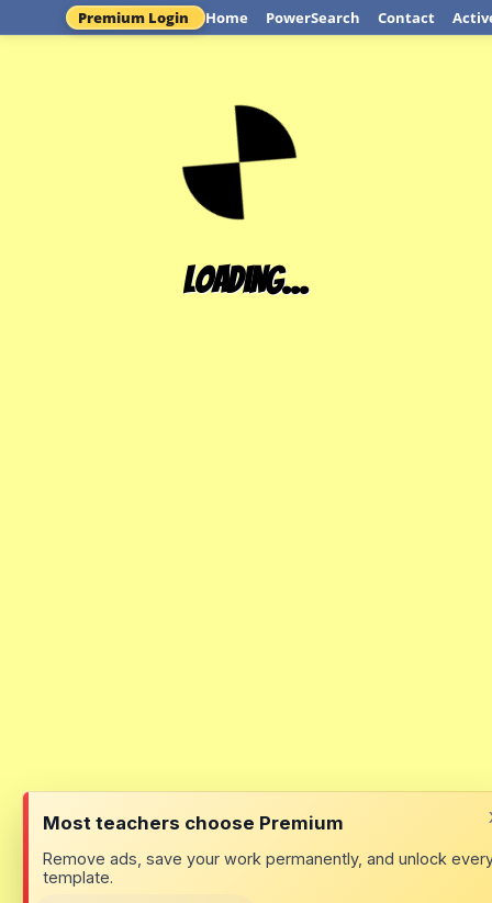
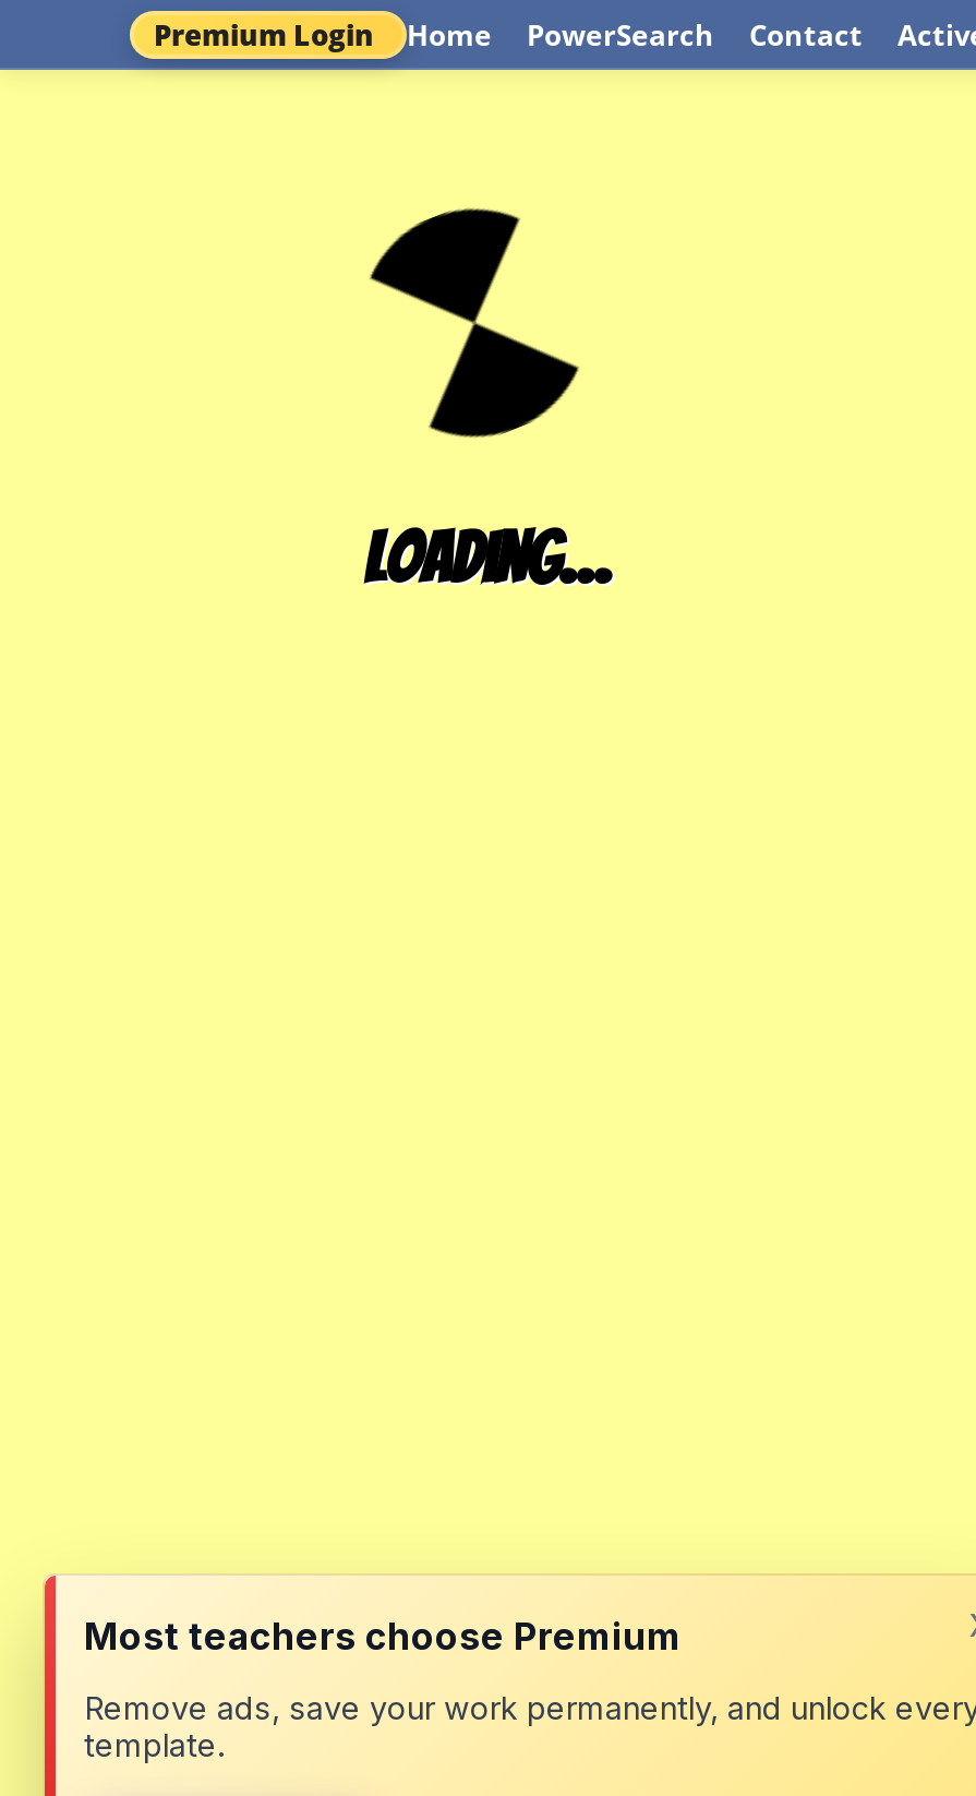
[181,105,298,219] [image] -> [361,207,588,439] [image]

